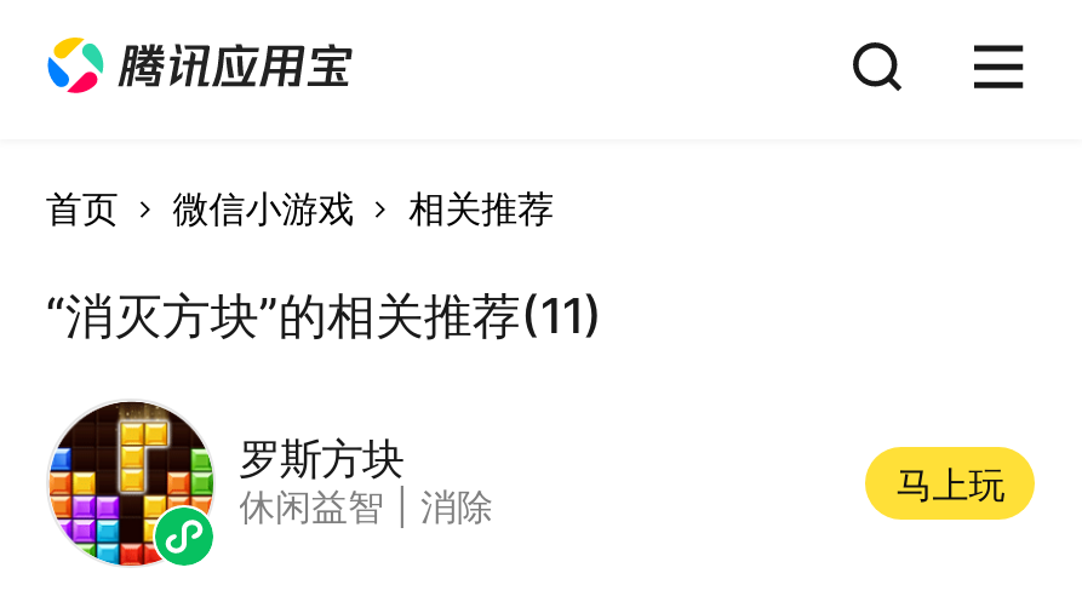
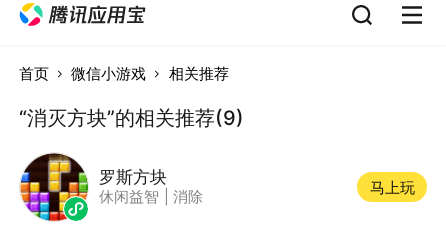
[46,286,603,344] “消灭方块”的相关推荐(11) -> [19,105,244,129] “消灭方块”的相关推荐(9)

